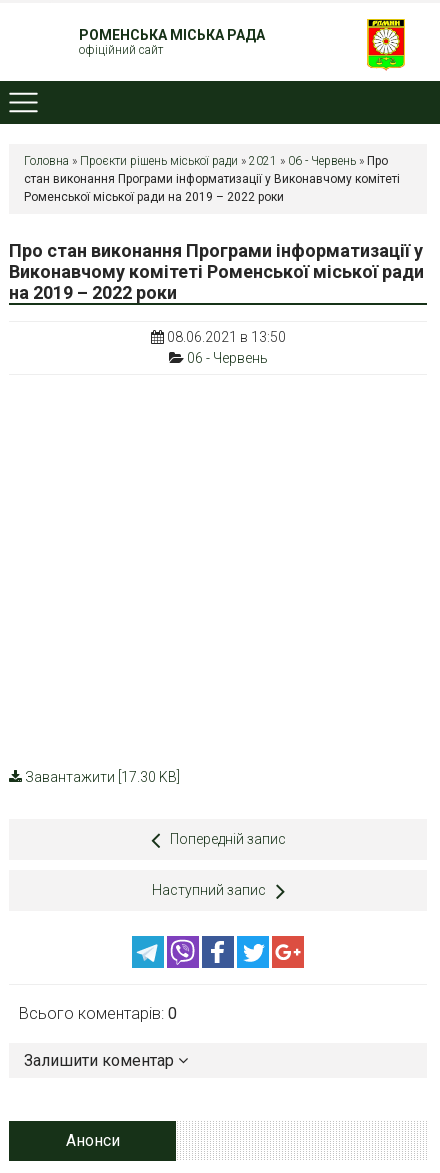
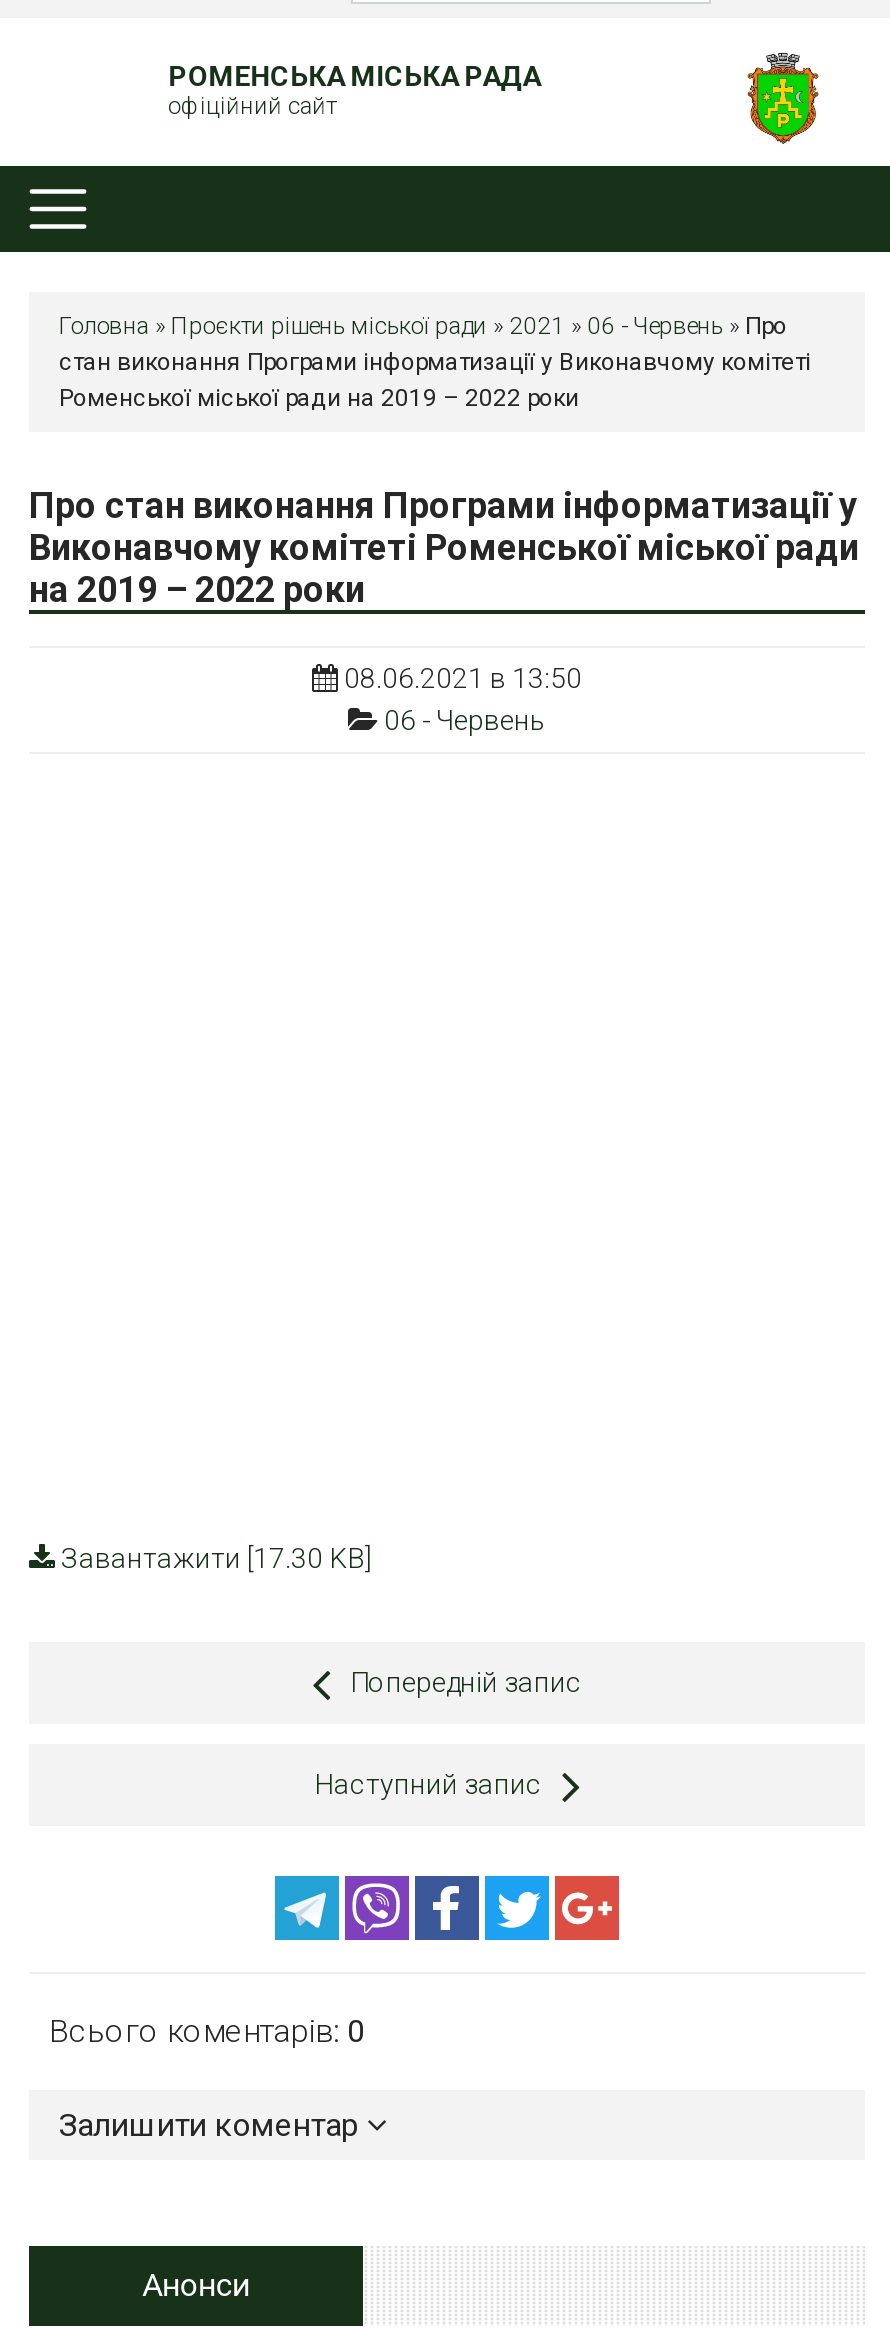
[366,18,406,71] [image] -> [745,46,821,144] [image]

